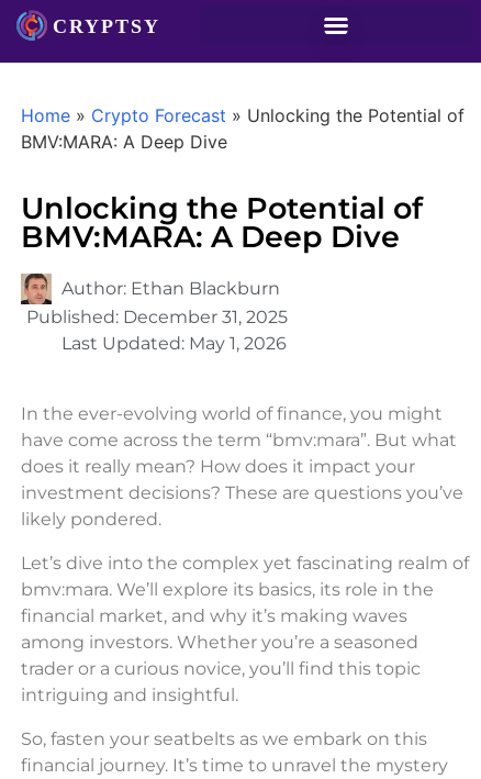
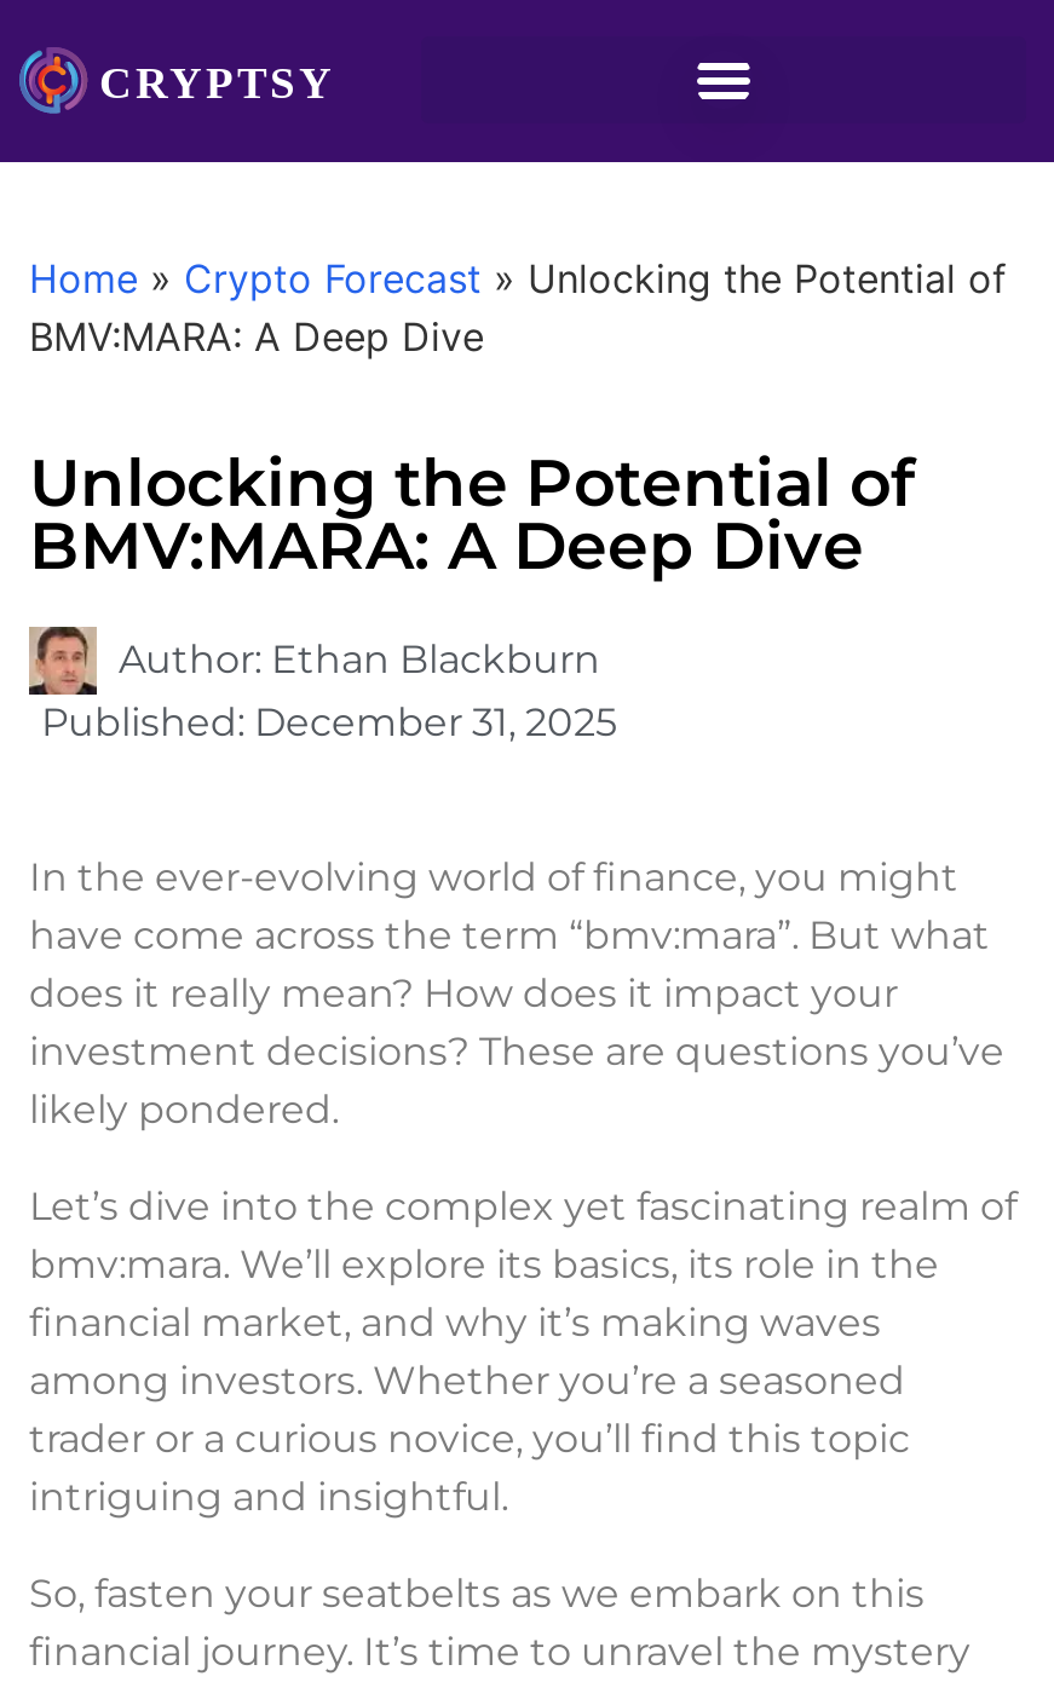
[61,333,287,354] Last Updated: May 1, 2026 -> none

